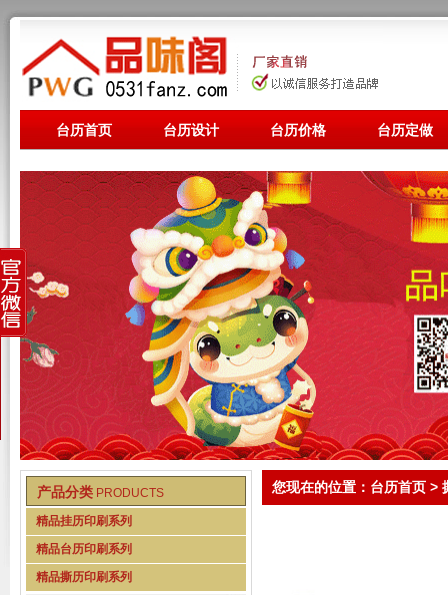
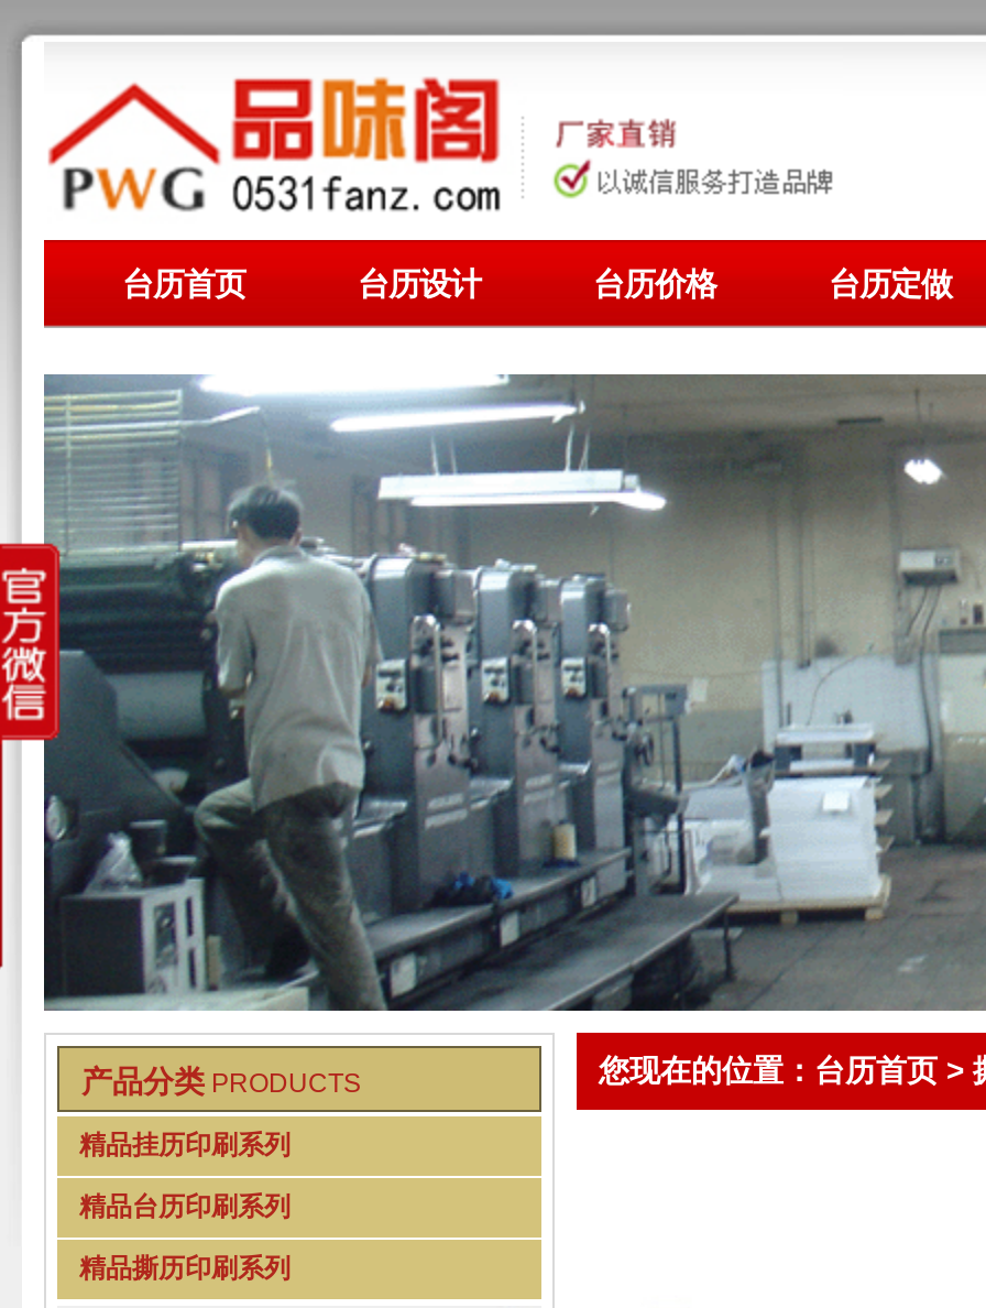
[19,170,445,461] [image] -> [42,372,979,1013] [image]

